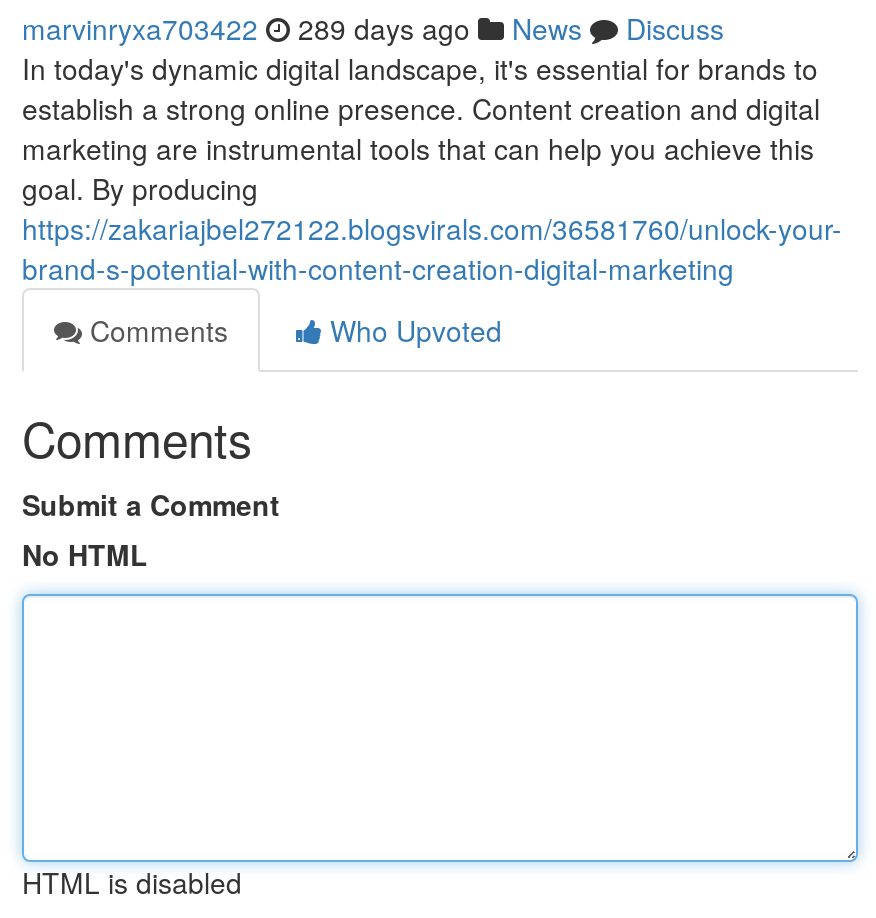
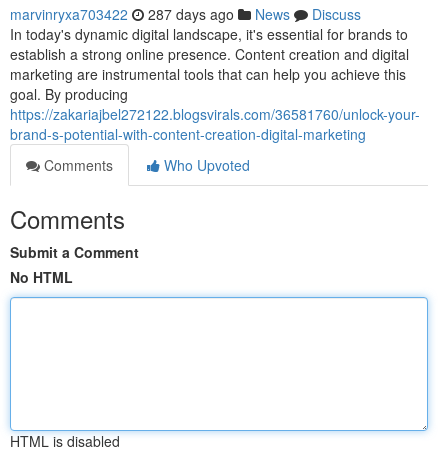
[22,8,724,48] marvinryxa703422 289 days ago News Discuss -> [10,4,361,24] marvinryxa703422 287 days ago News Discuss

